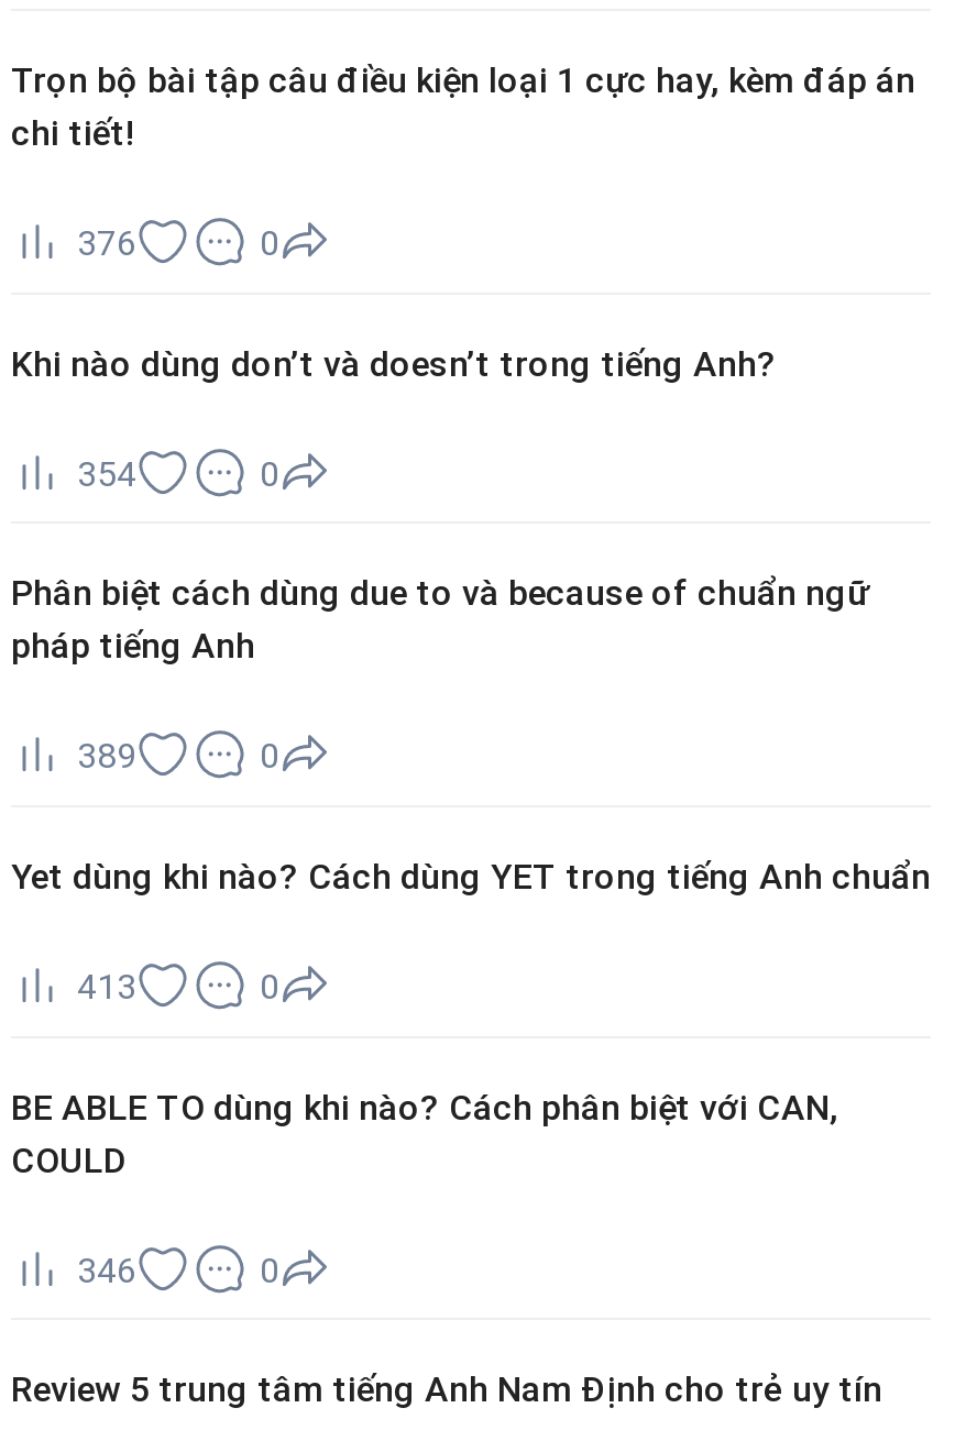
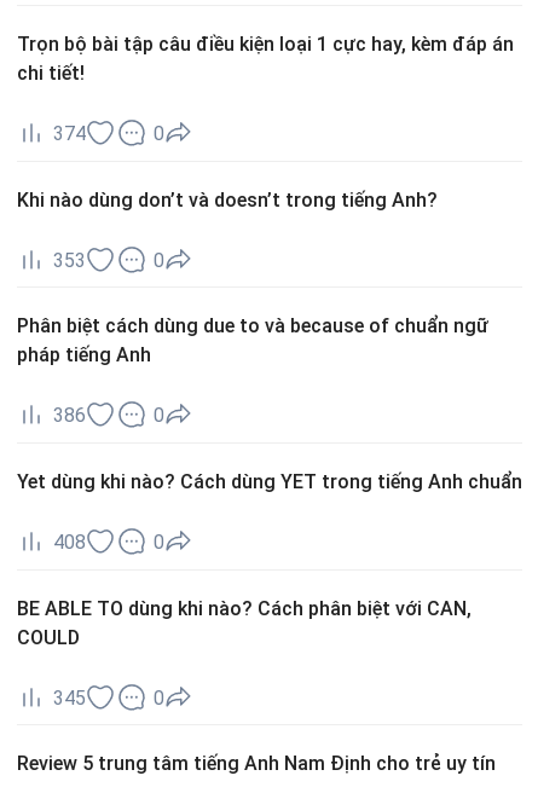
[68,223,136,264] 376 -> [48,122,86,145] 374
[68,453,136,495] 354 -> [48,249,86,272] 353
[68,736,136,777] 389 -> [48,404,86,427] 386
[68,966,136,1008] 413 -> [48,531,86,554] 408
[68,1249,136,1291] 346 -> [48,686,86,709] 345

